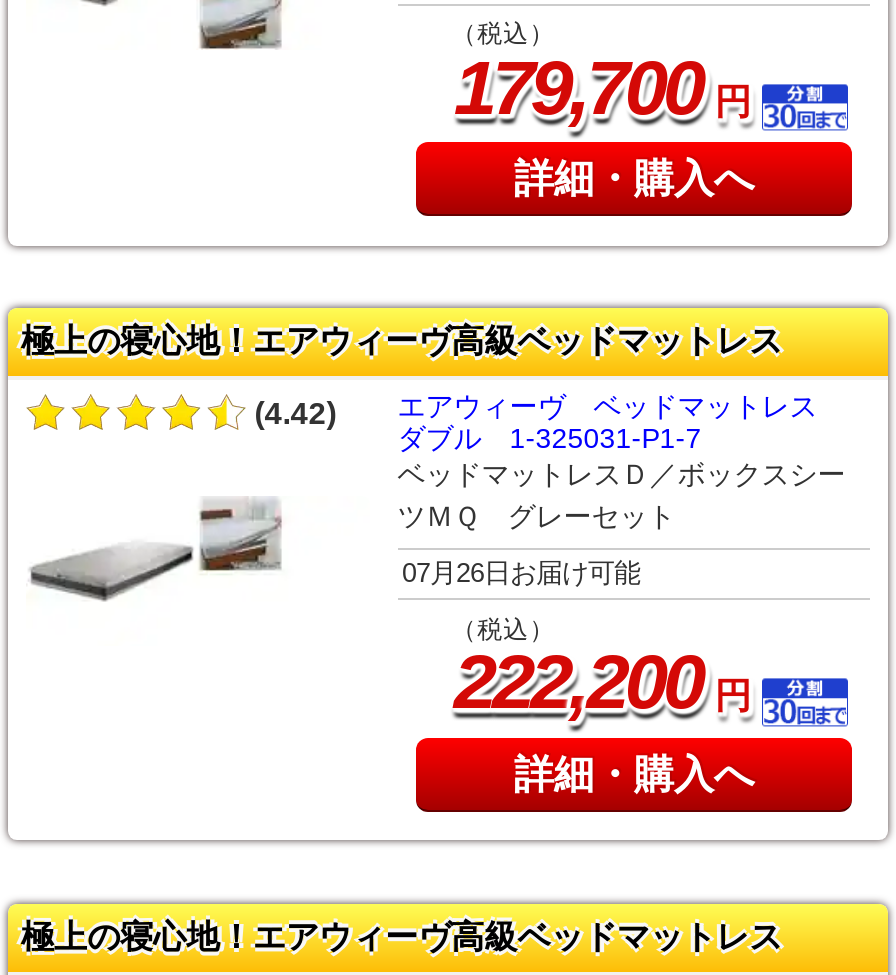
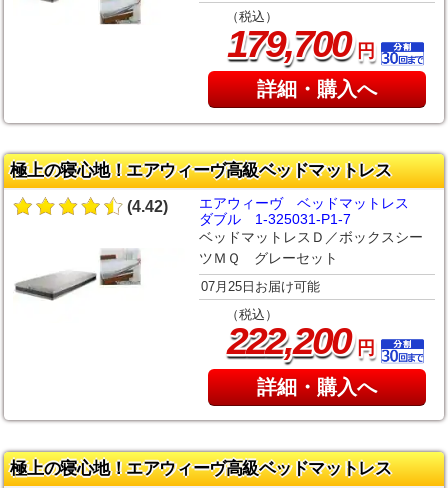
[402,558,640,588] 07月26日お届け可能 -> [201,279,320,294] 07月25日お届け可能

